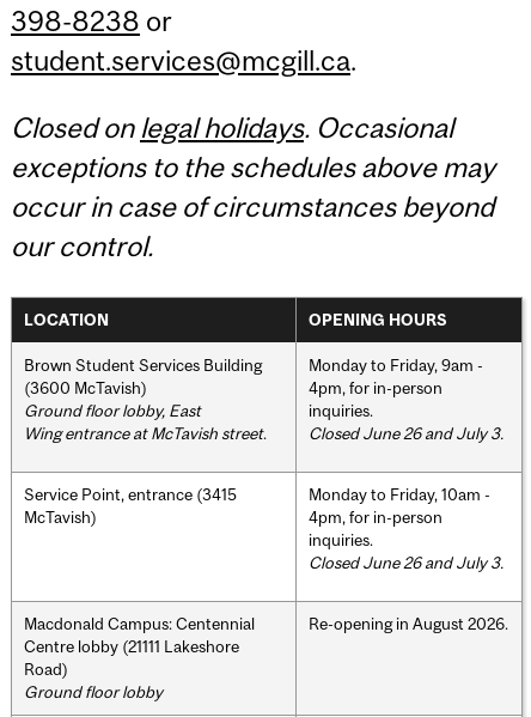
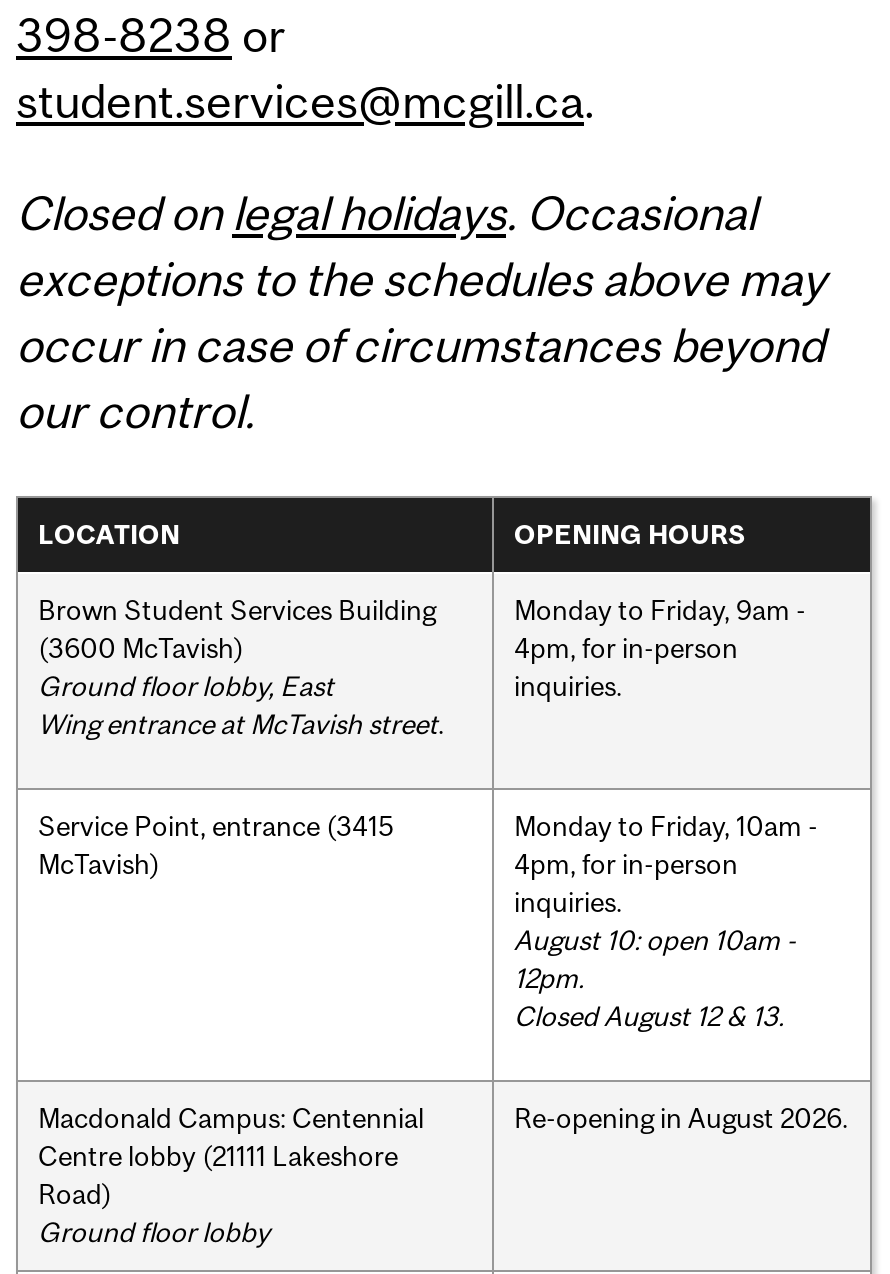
[309,423,503,442] Closed June 26 and July 3. -> none
[309,553,503,572] Closed June 26 and July 3. -> [514,923,796,1031] August 10: open 10am - | 12pm. | Closed August 12 & 13.

